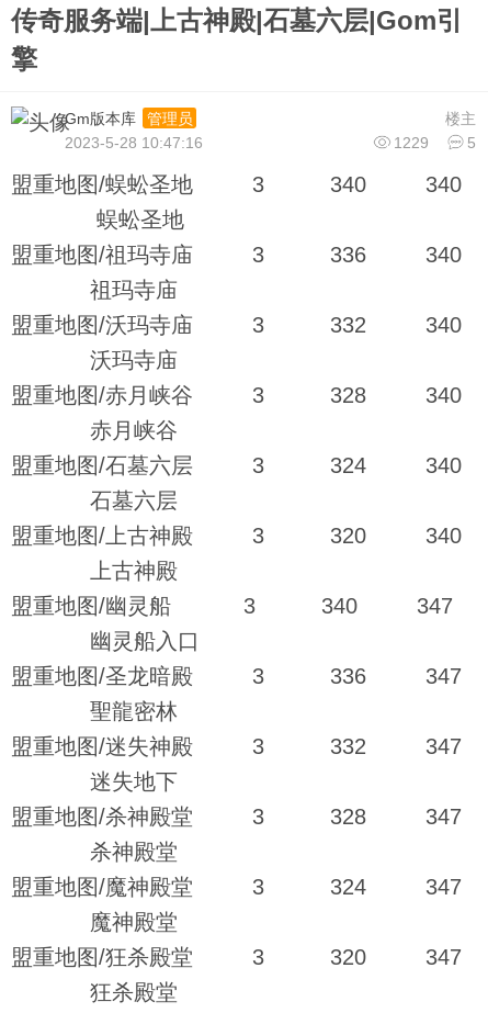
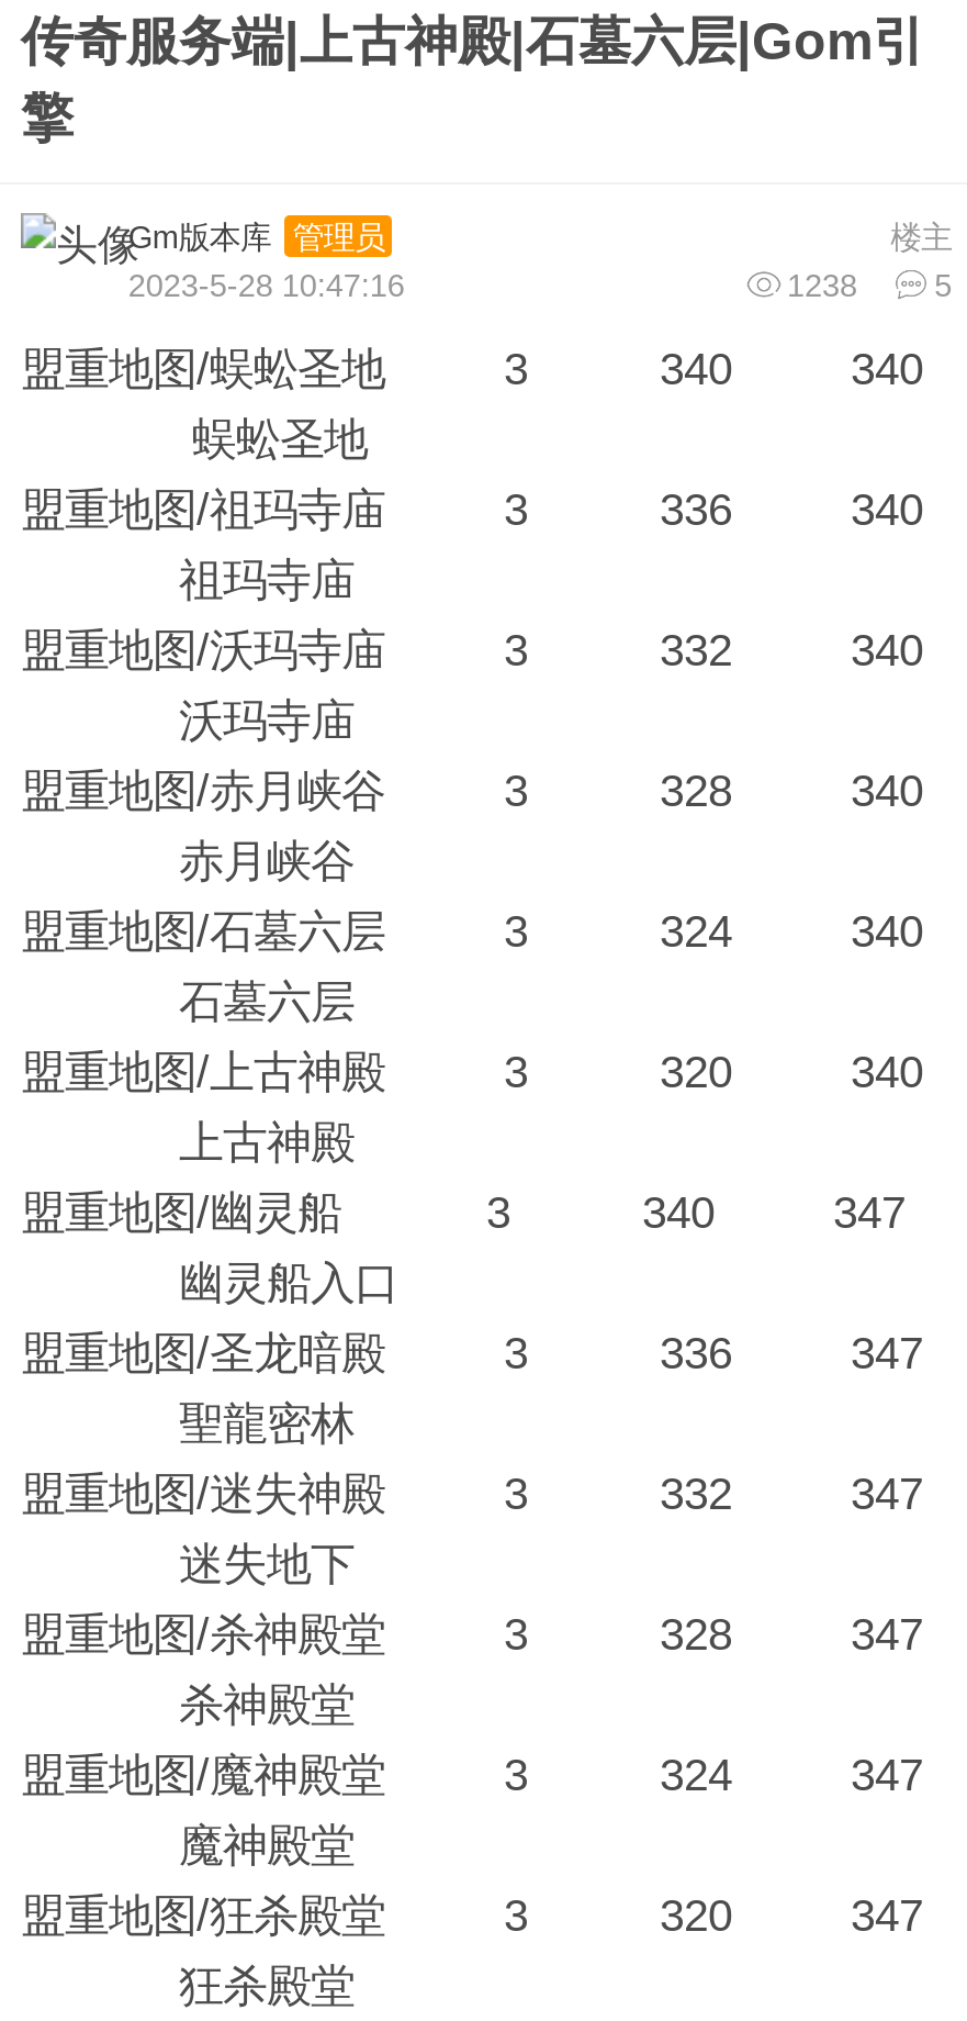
[394,133,476,151] 1229 5 -> [787,267,952,302] 1238 5

